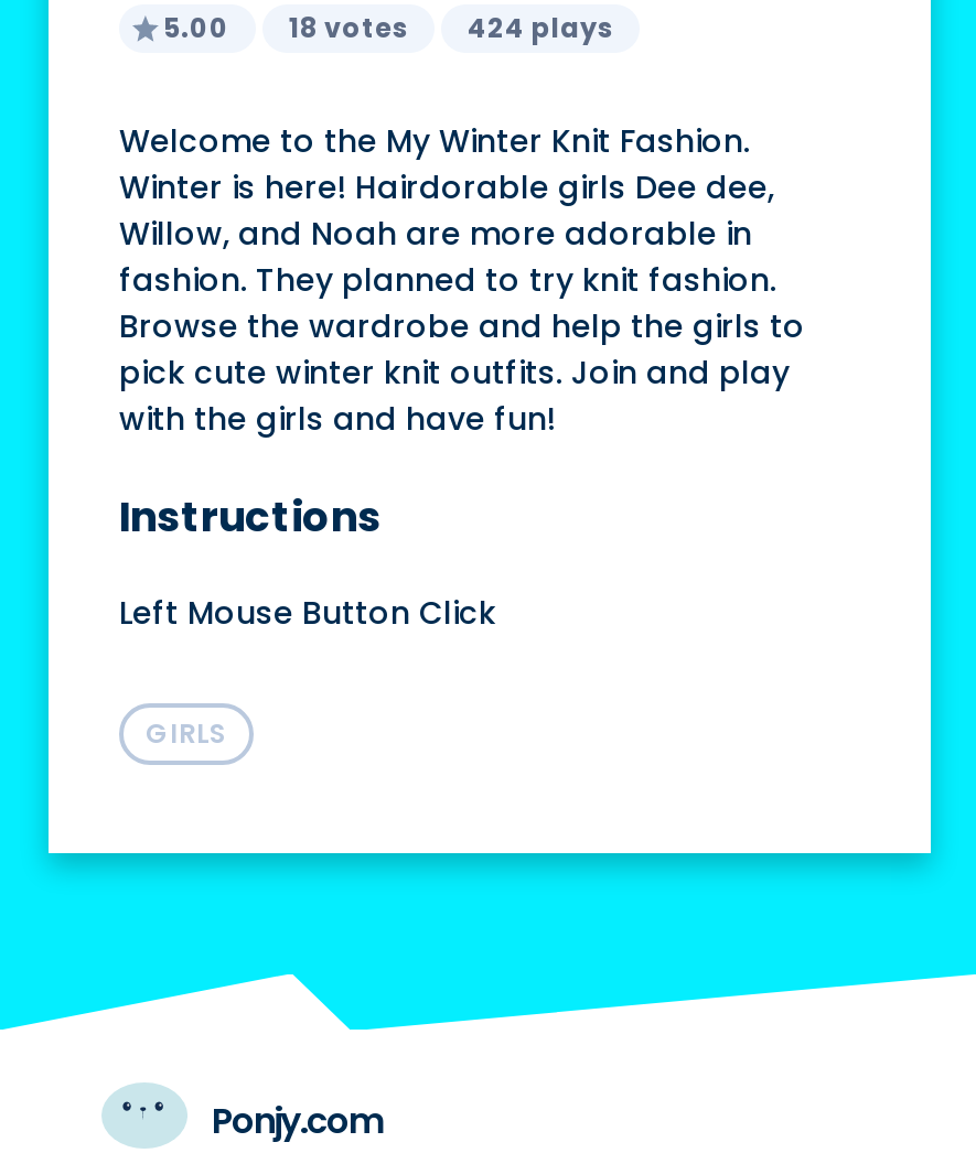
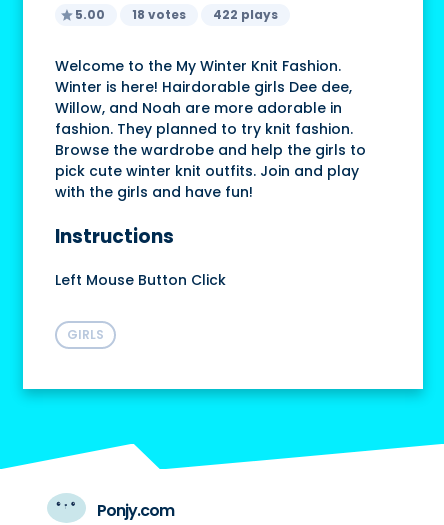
[163,9,613,47] 5.00 18 votes 424 plays -> [75,6,278,23] 5.00 18 votes 422 plays

